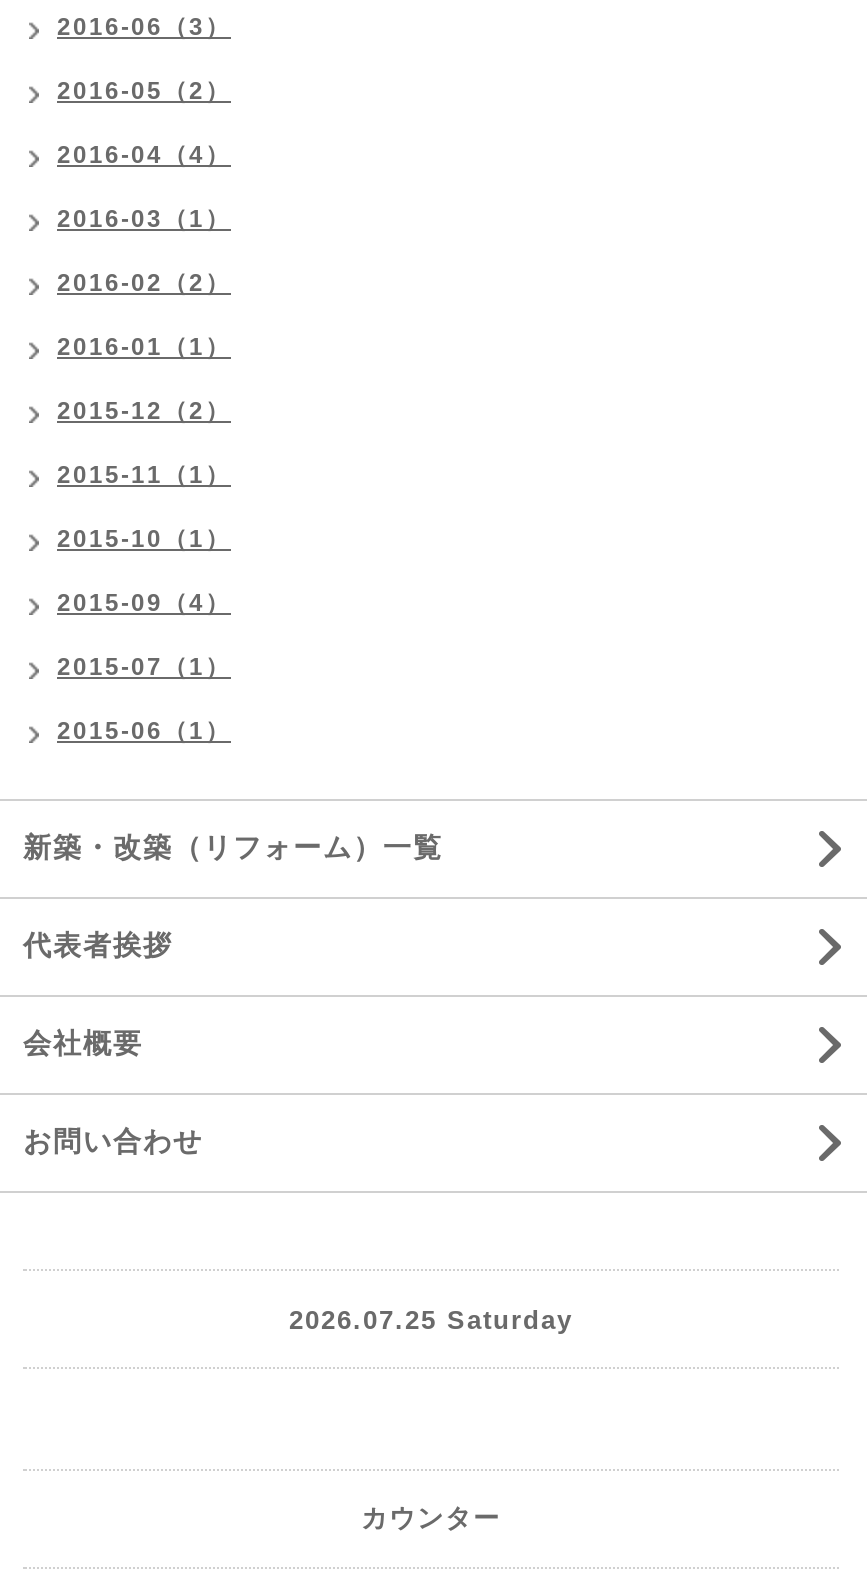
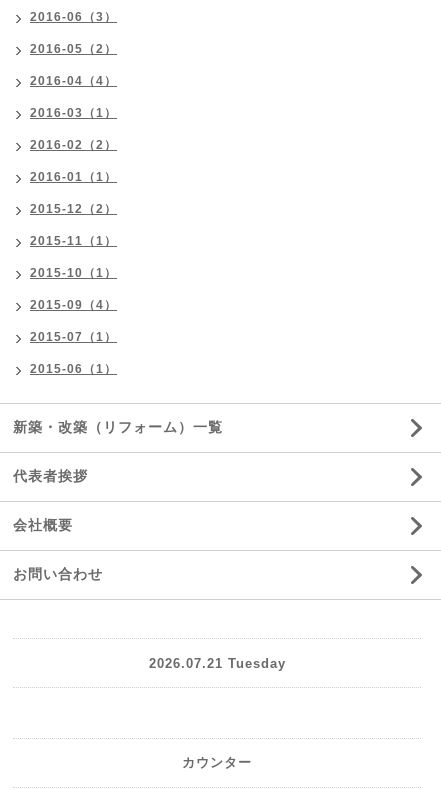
[289,1304,573,1334] 2026.07.25 Saturday -> [148,656,285,671] 2026.07.21 Tuesday

